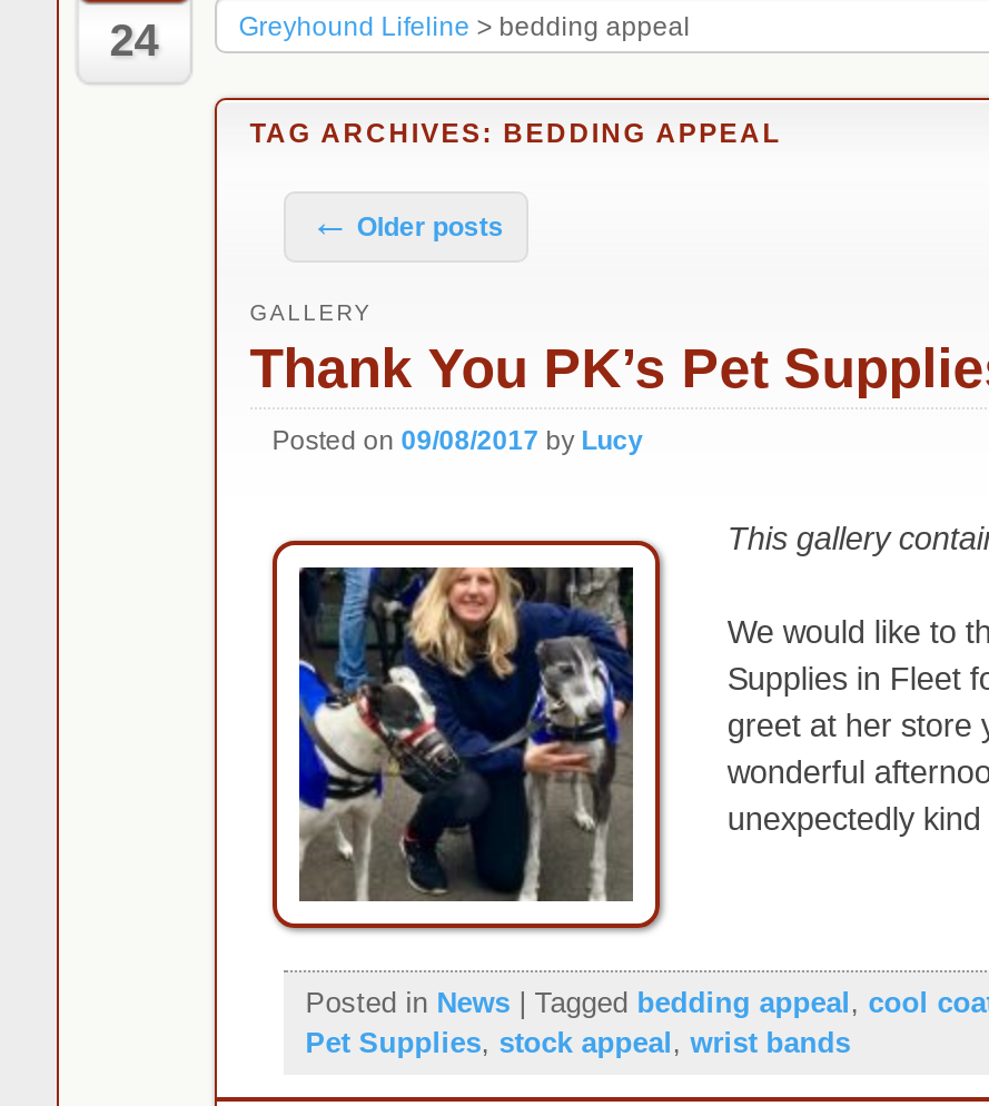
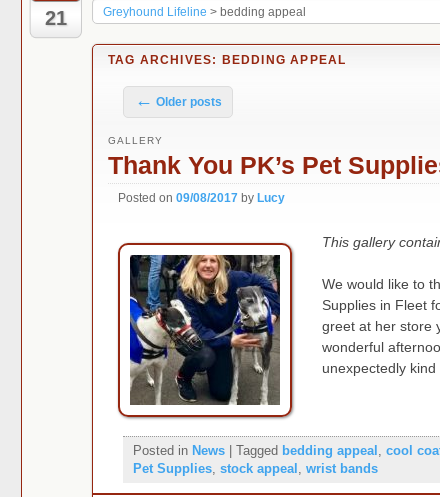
[110,16,159,65] 24 -> [45,7,67,29] 21

